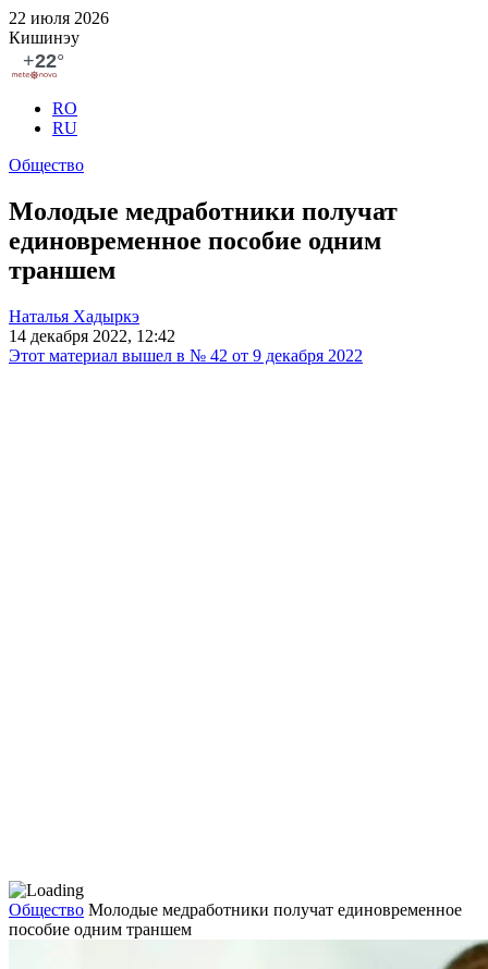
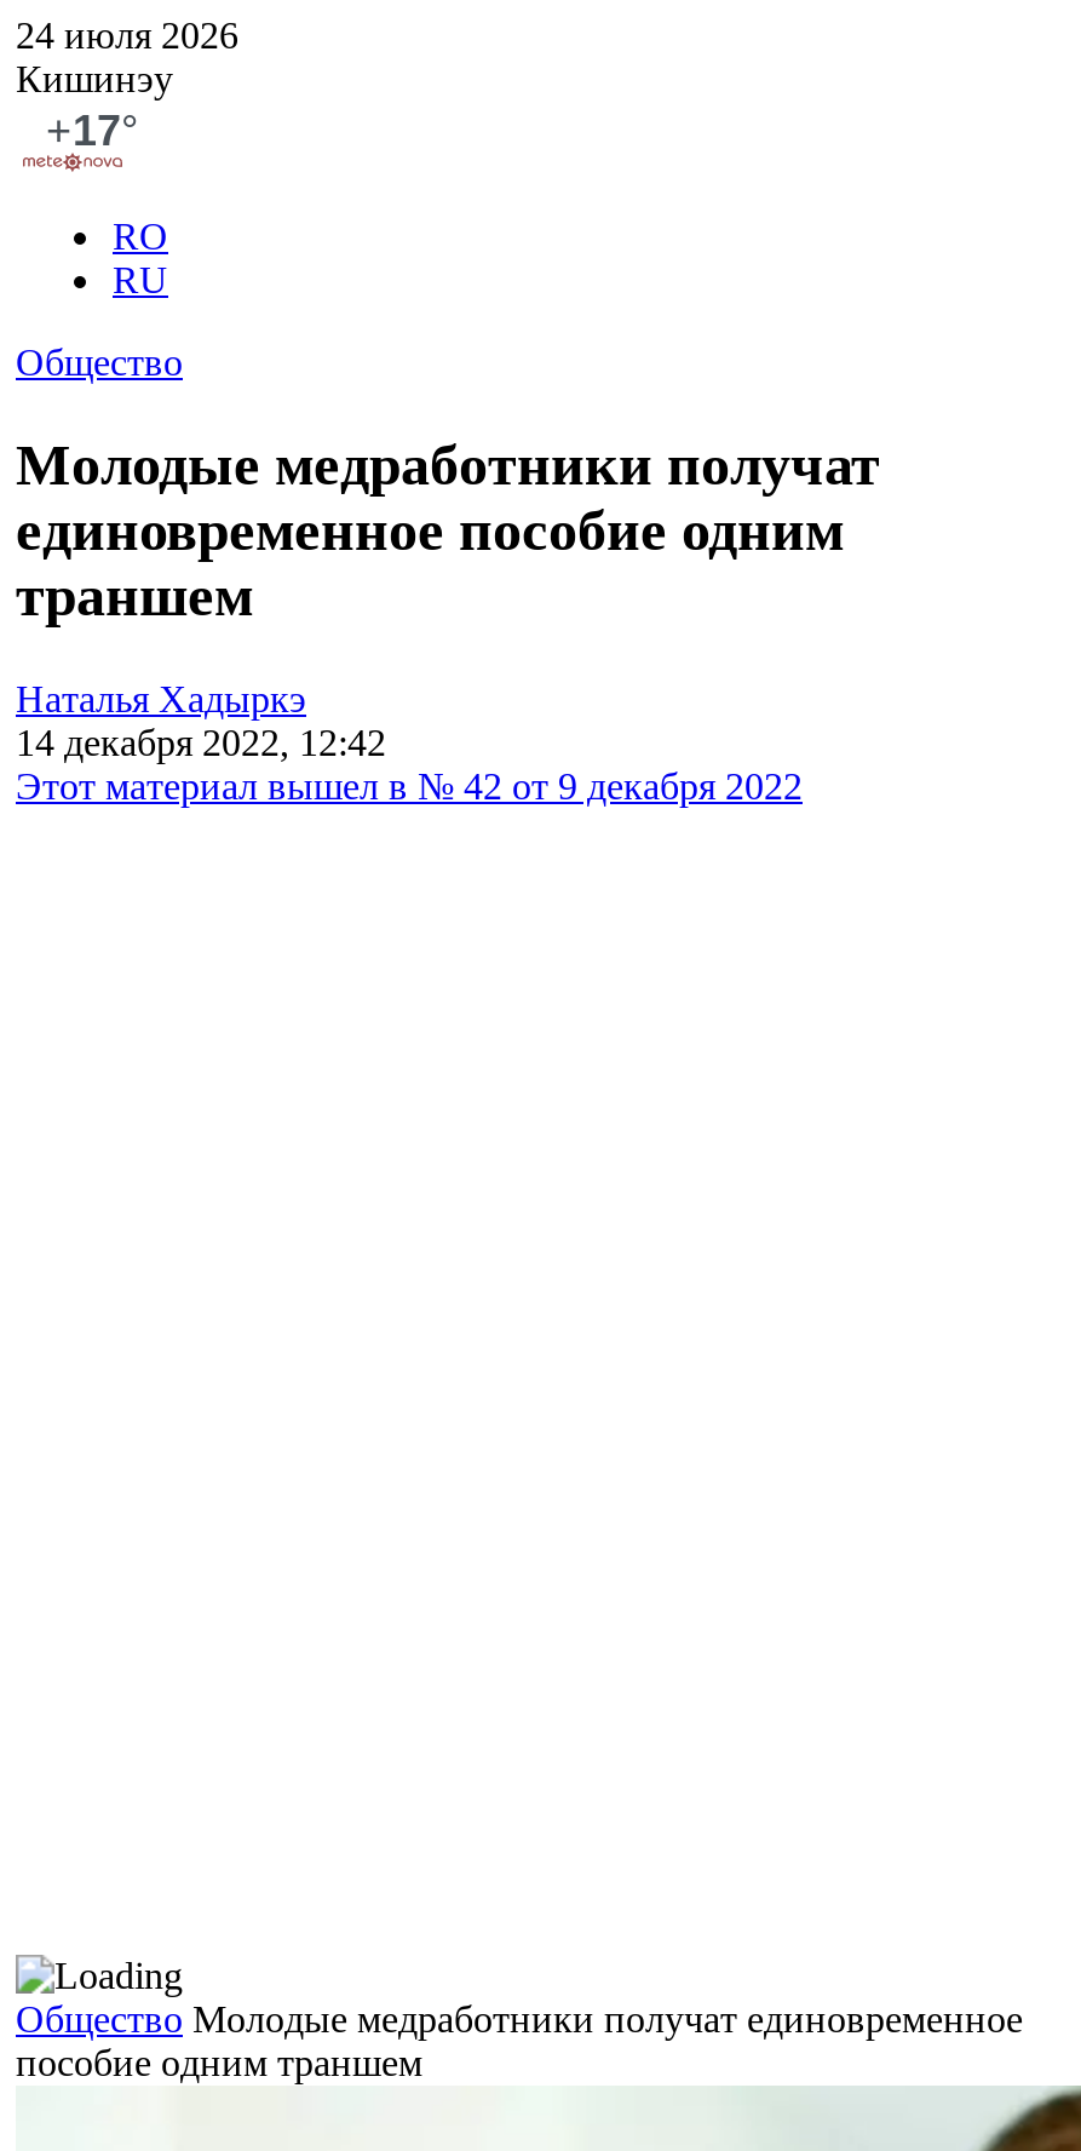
[9,9,109,27] 22 июля 2026 -> [16,15,238,56] 24 июля 2026

